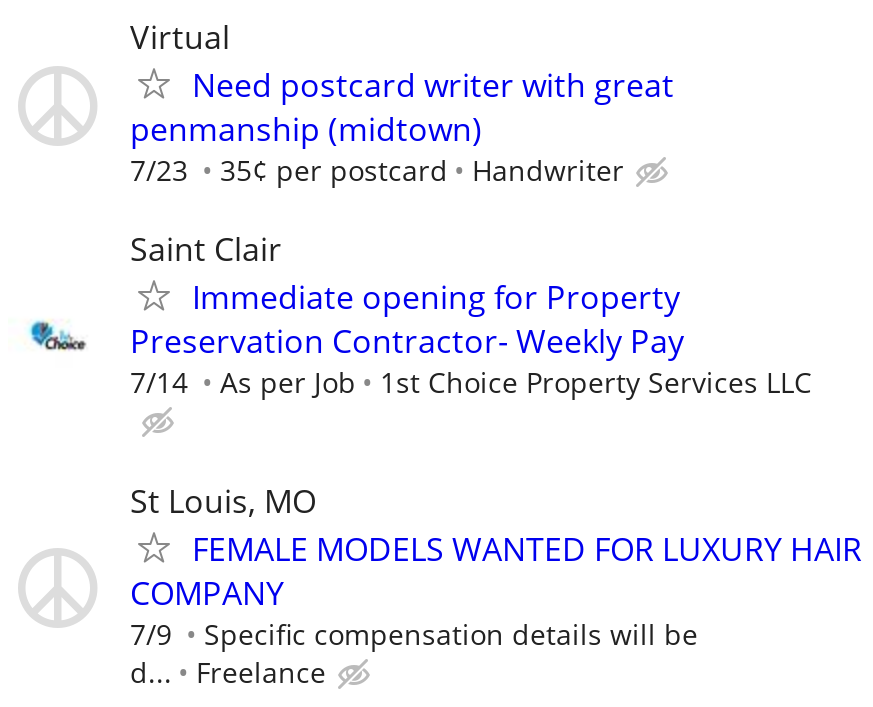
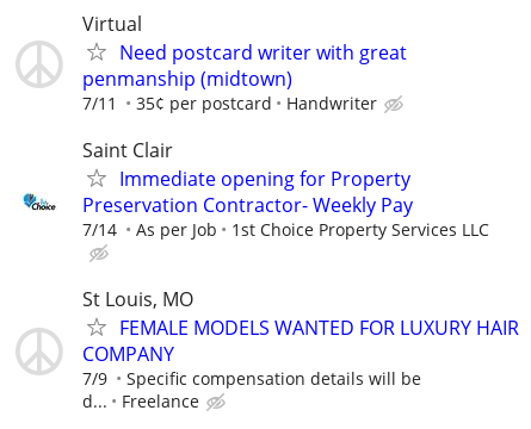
[130,152,624,190] 7/23 35¢ per postcard Handwriter -> [82,91,377,114] 7/11 35¢ per postcard Handwriter

